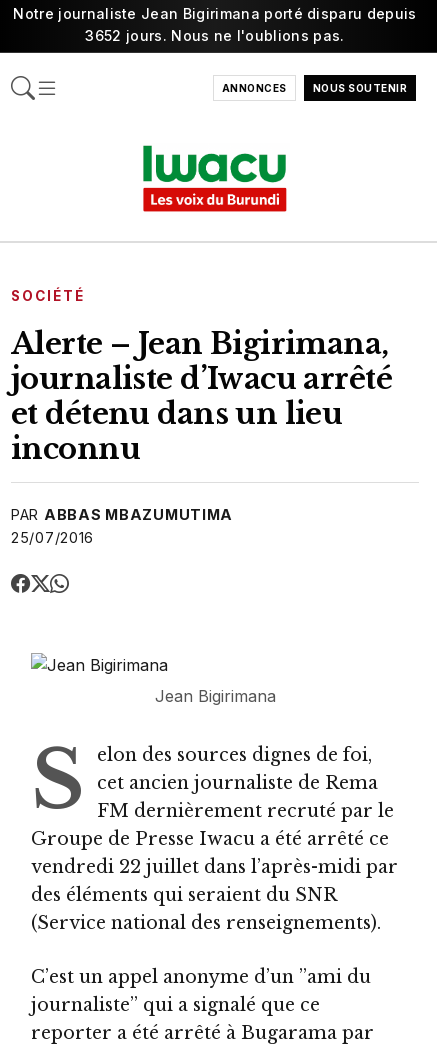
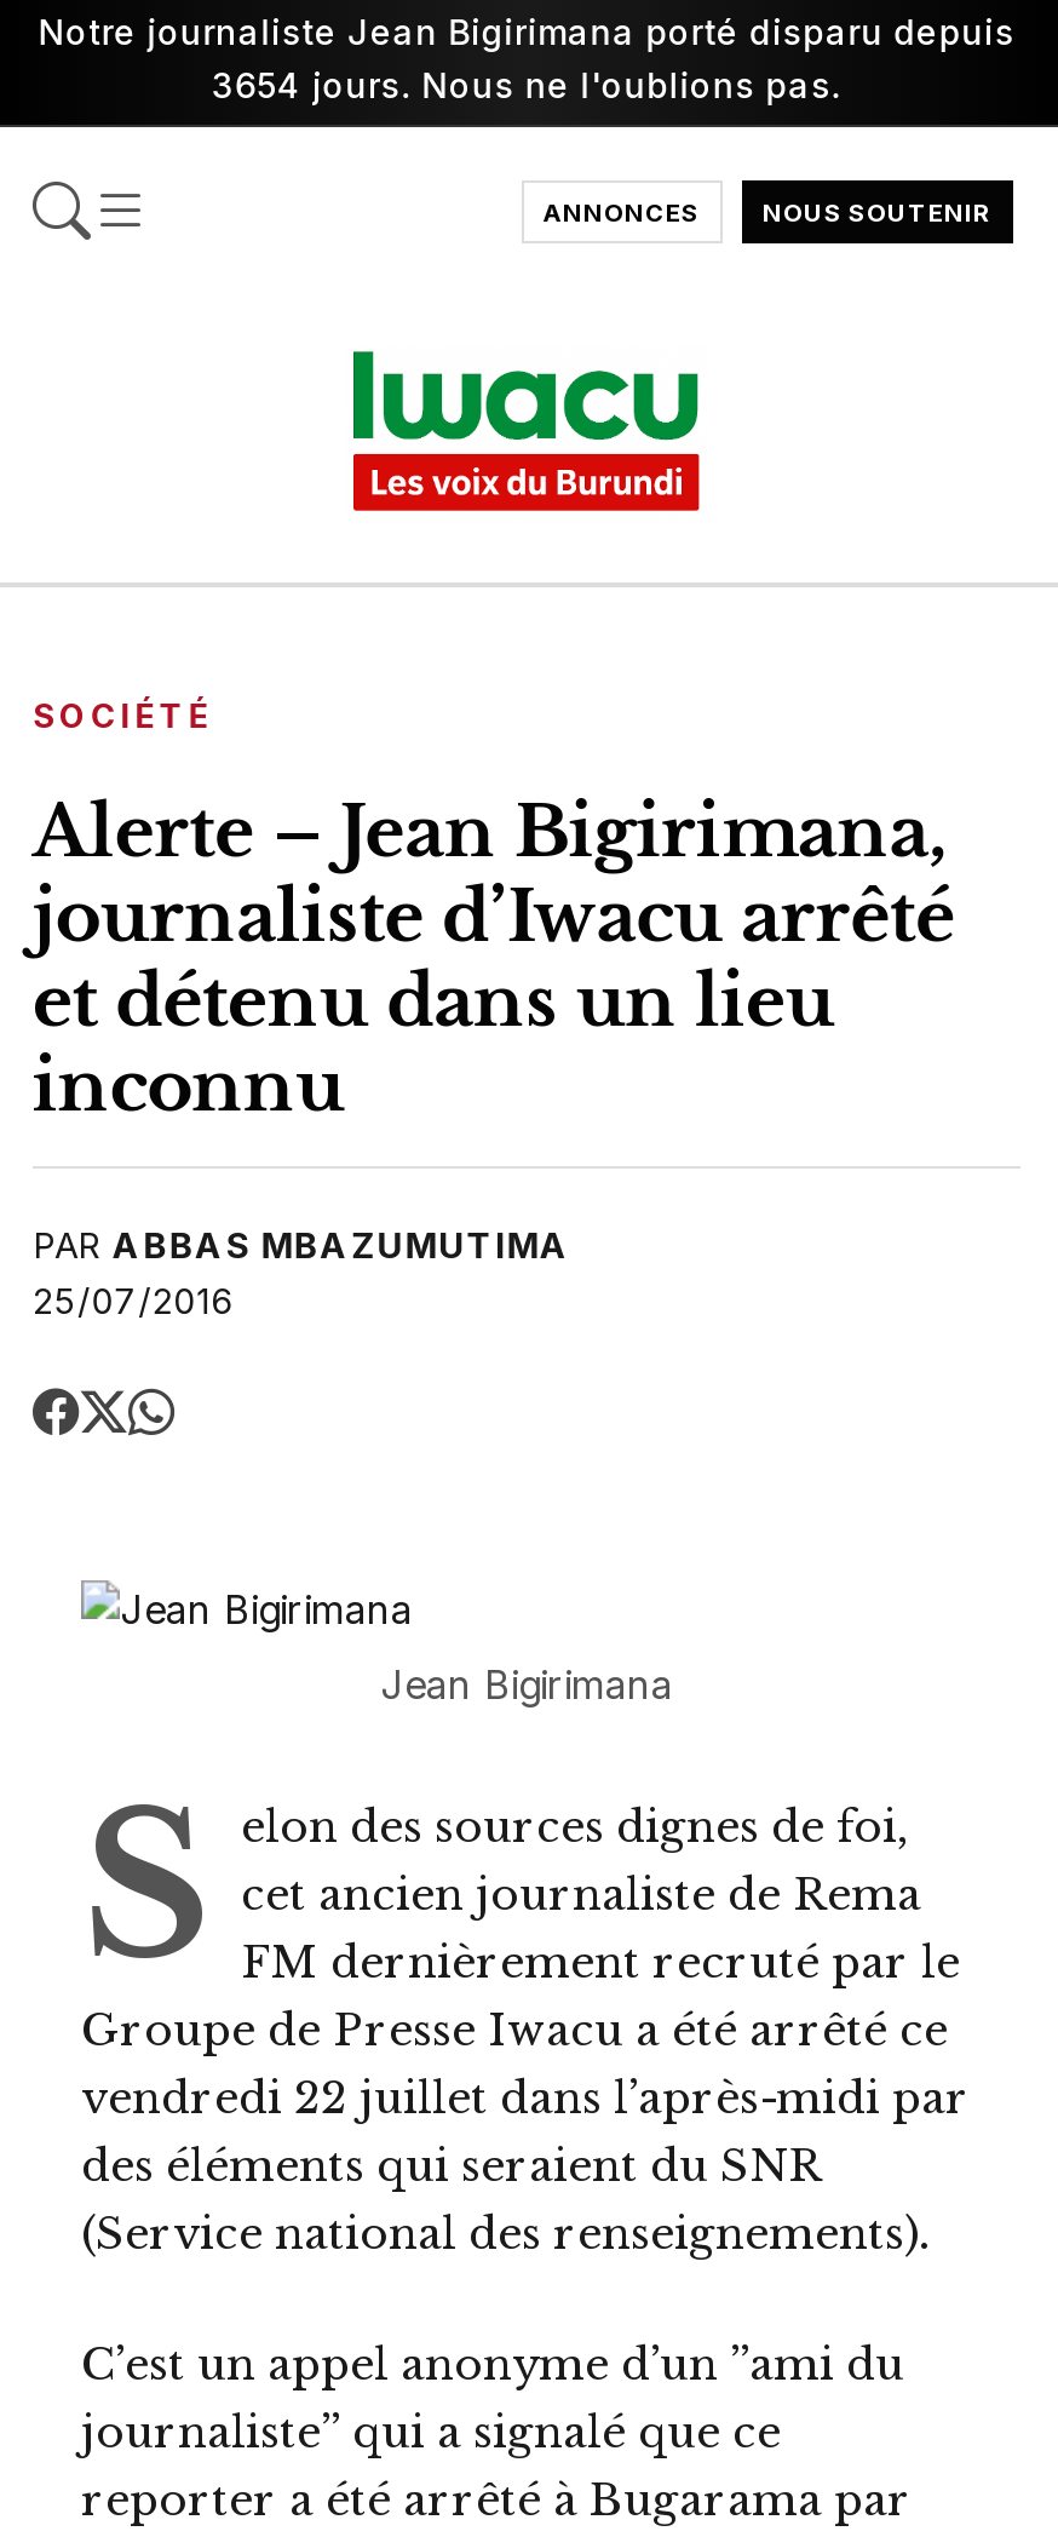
[85,27,345,44] 3652 jours. Nous ne l'oublions pas. -> [212,64,842,105] 3654 jours. Nous ne l'oublions pas.

